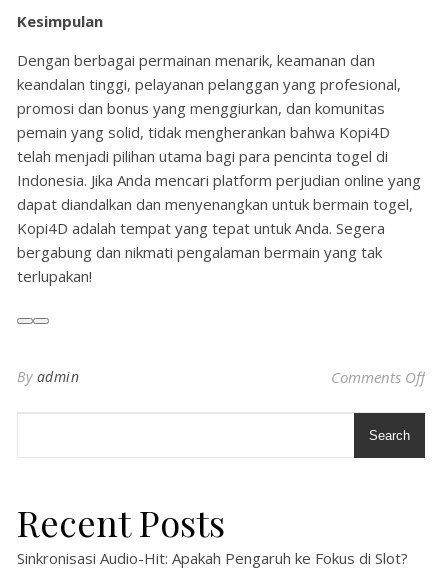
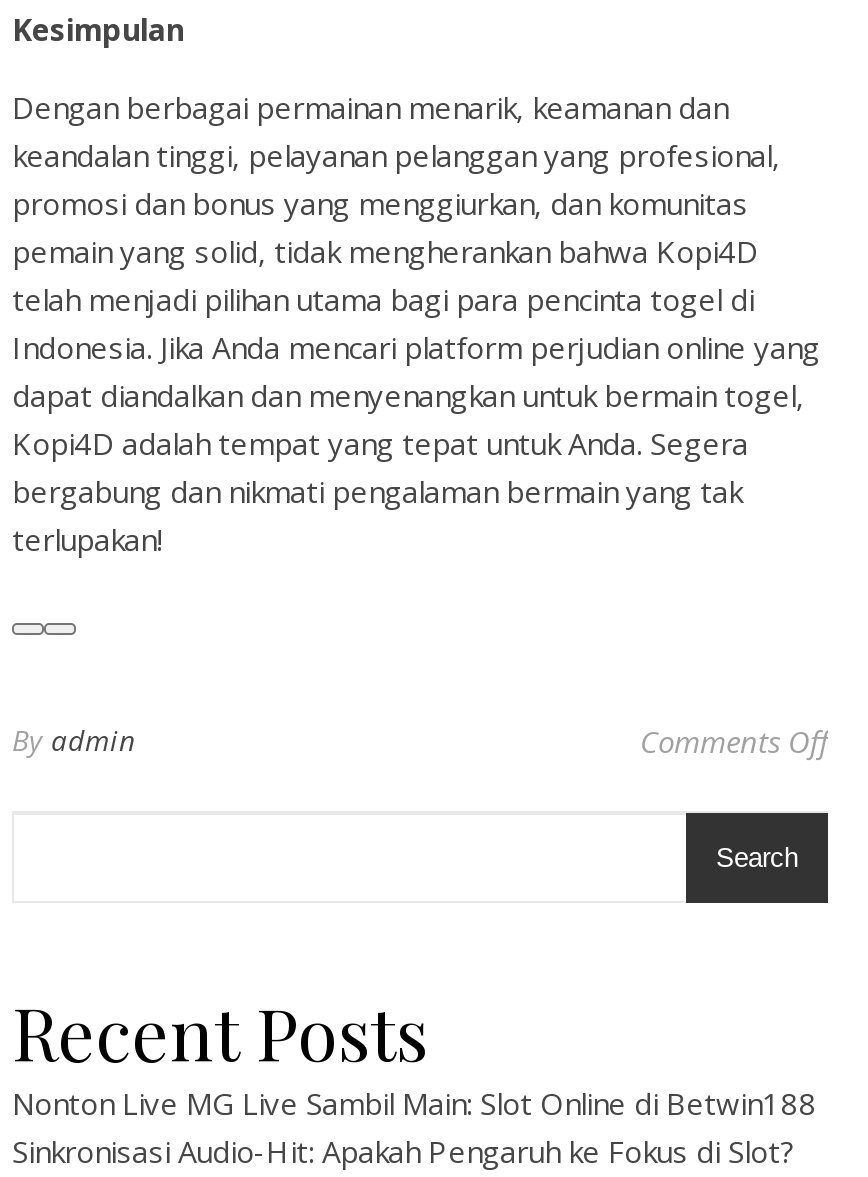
none -> [12,1083,816,1123] Nonton Live MG Live Sambil Main: Slot Online di Betwin188

